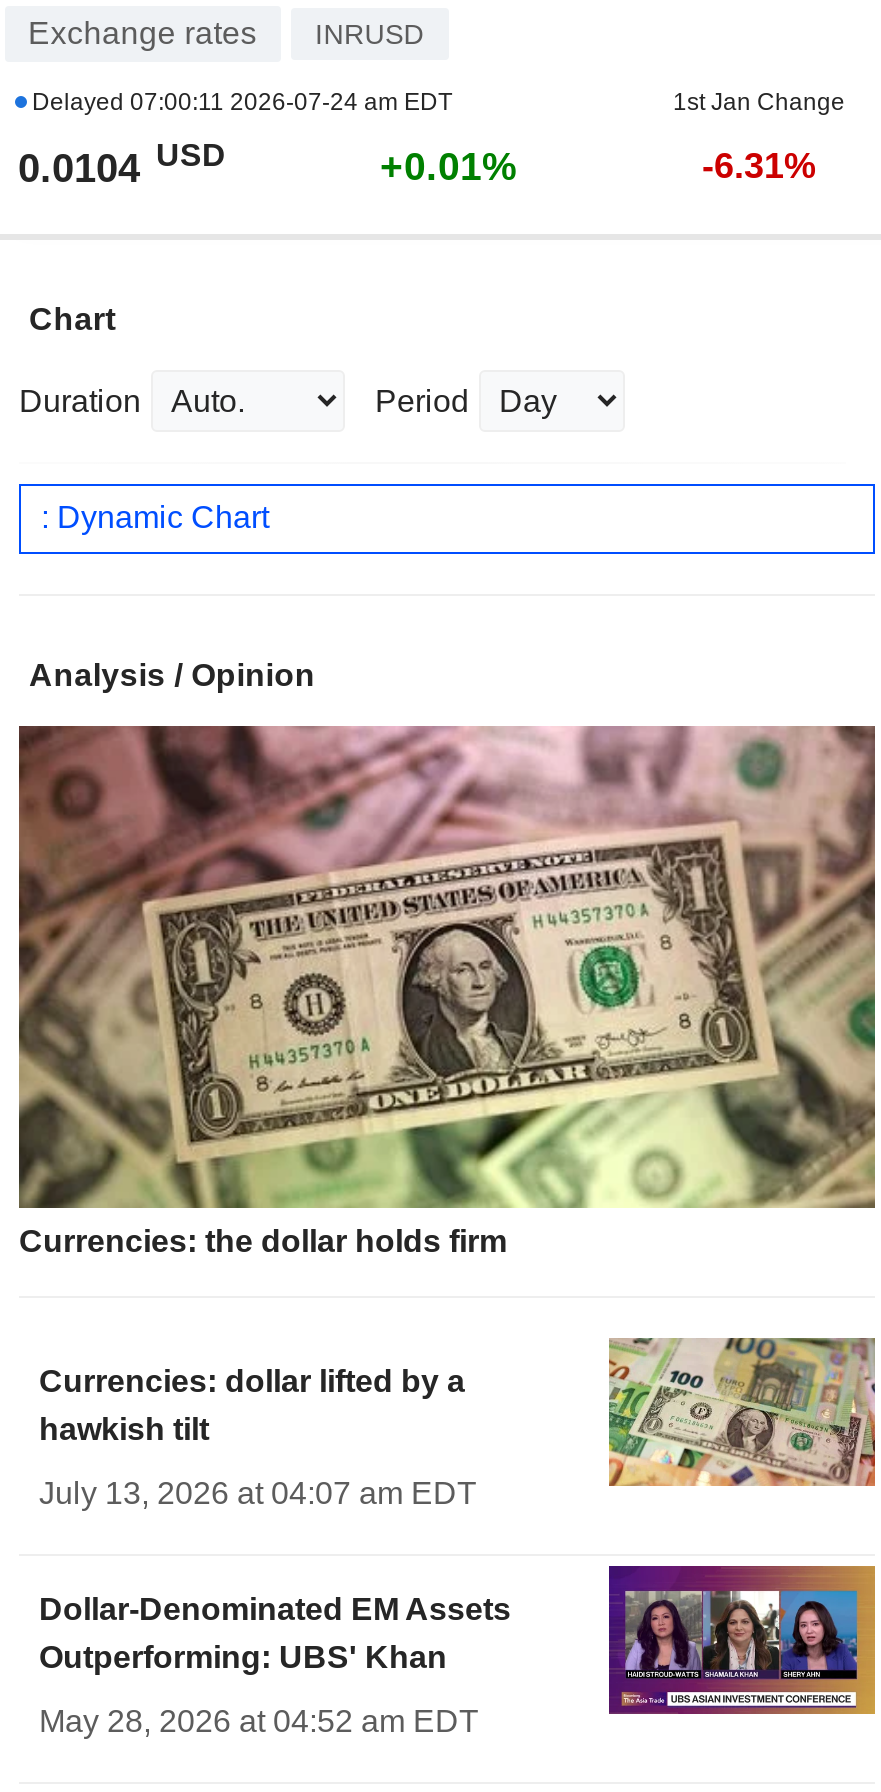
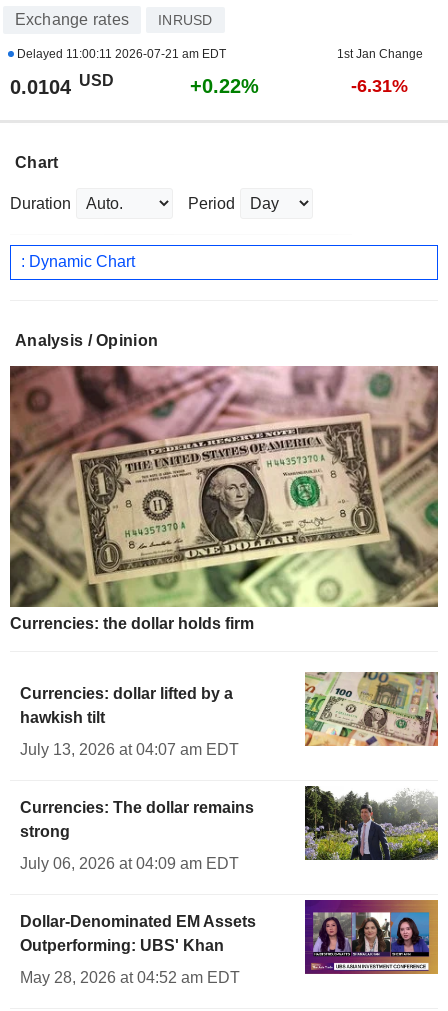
[26,87,452,115] Delayed 07:00:11 2026-07-24 am EDT -> [13,47,225,61] Delayed 11:00:11 2026-07-21 am EDT
[380,143,518,187] +0.01% -> [189,75,258,97] +0.22%
none -> [20,799,254,872] Currencies: The dollar remains | strong | July 06, 2026 at 04:09 am EDT
none -> [304,786,439,861] [image]

